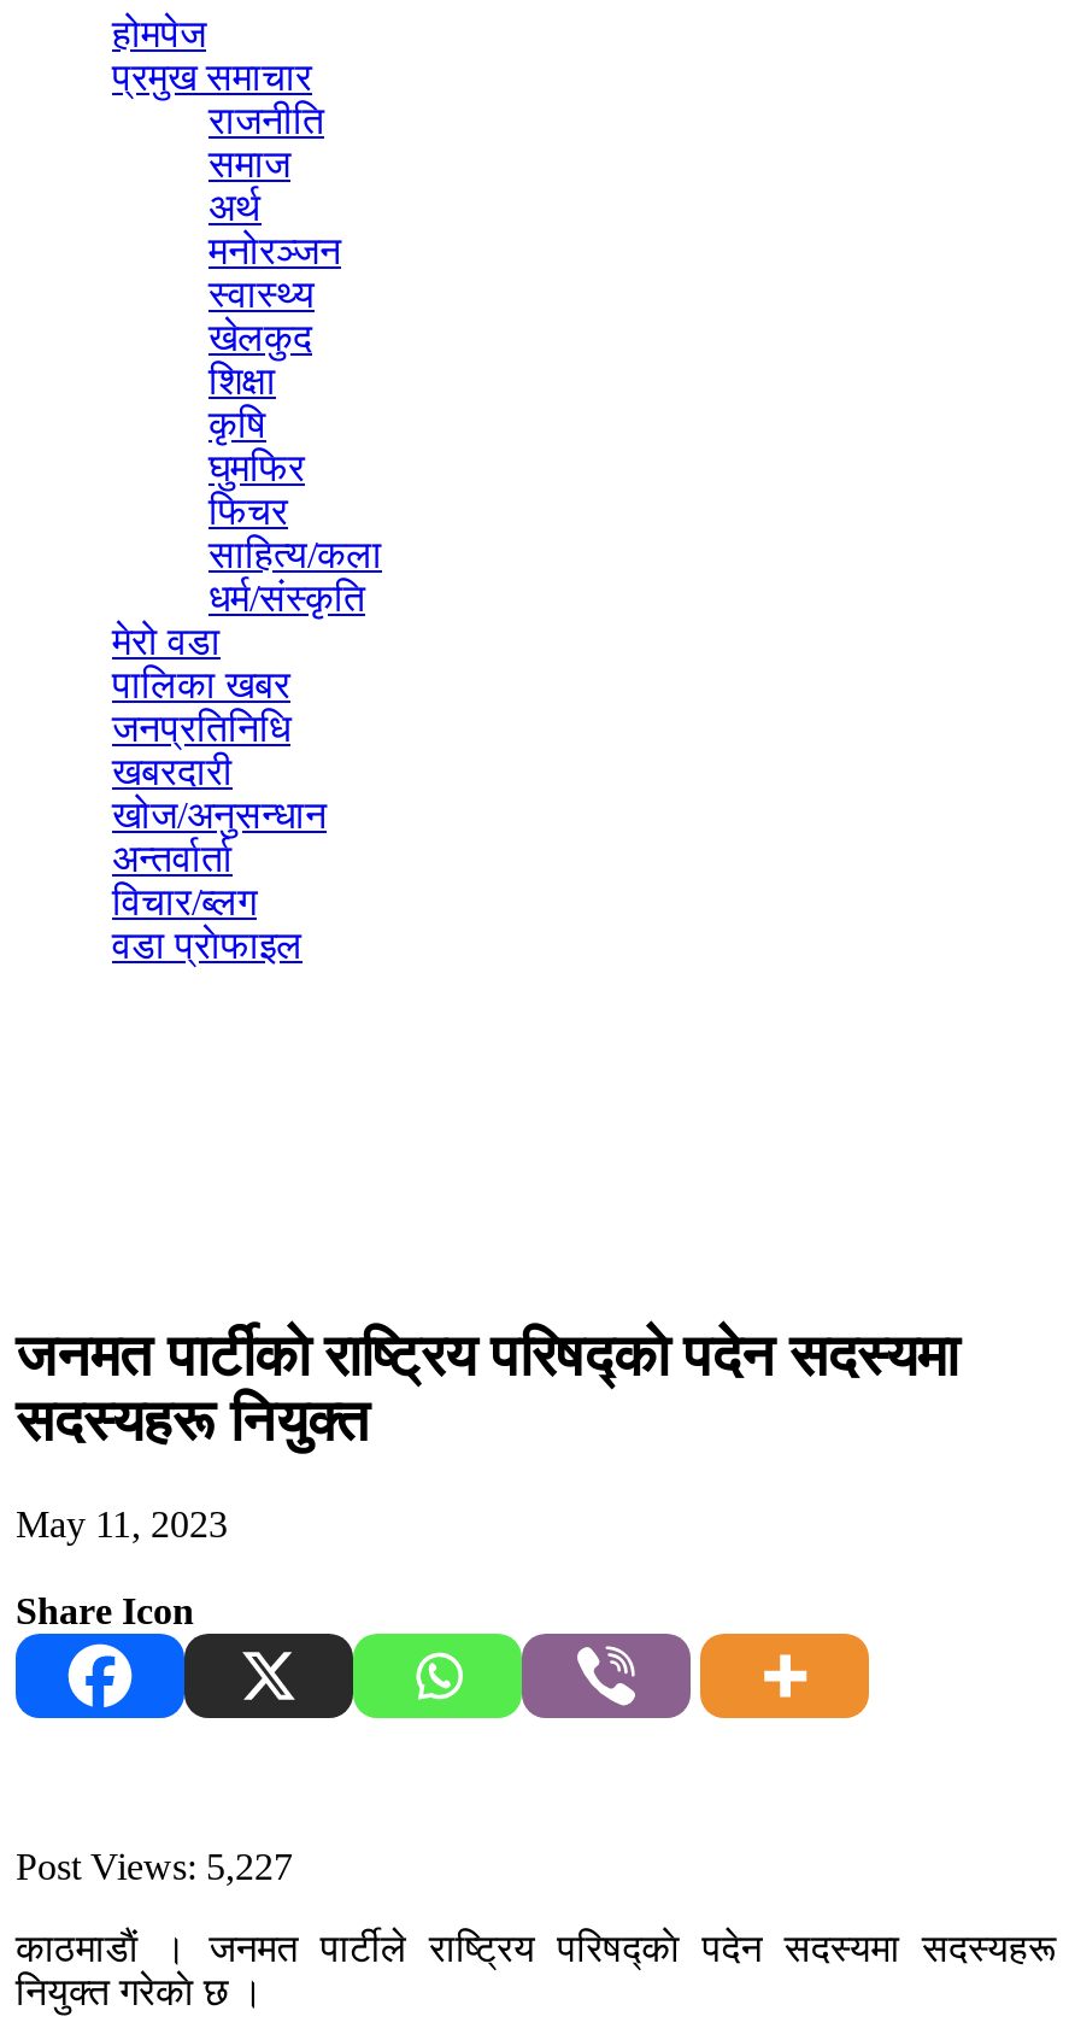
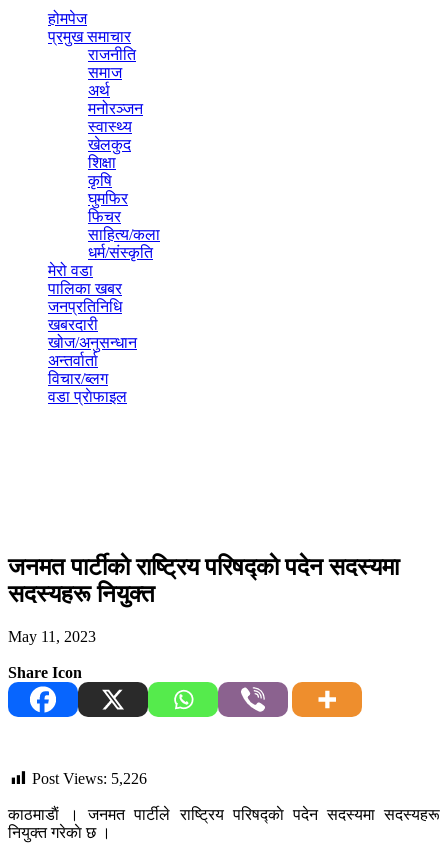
[16,1846,293,1887] Post Views: 5,227 -> [32,770,147,787] Post Views: 5,226

